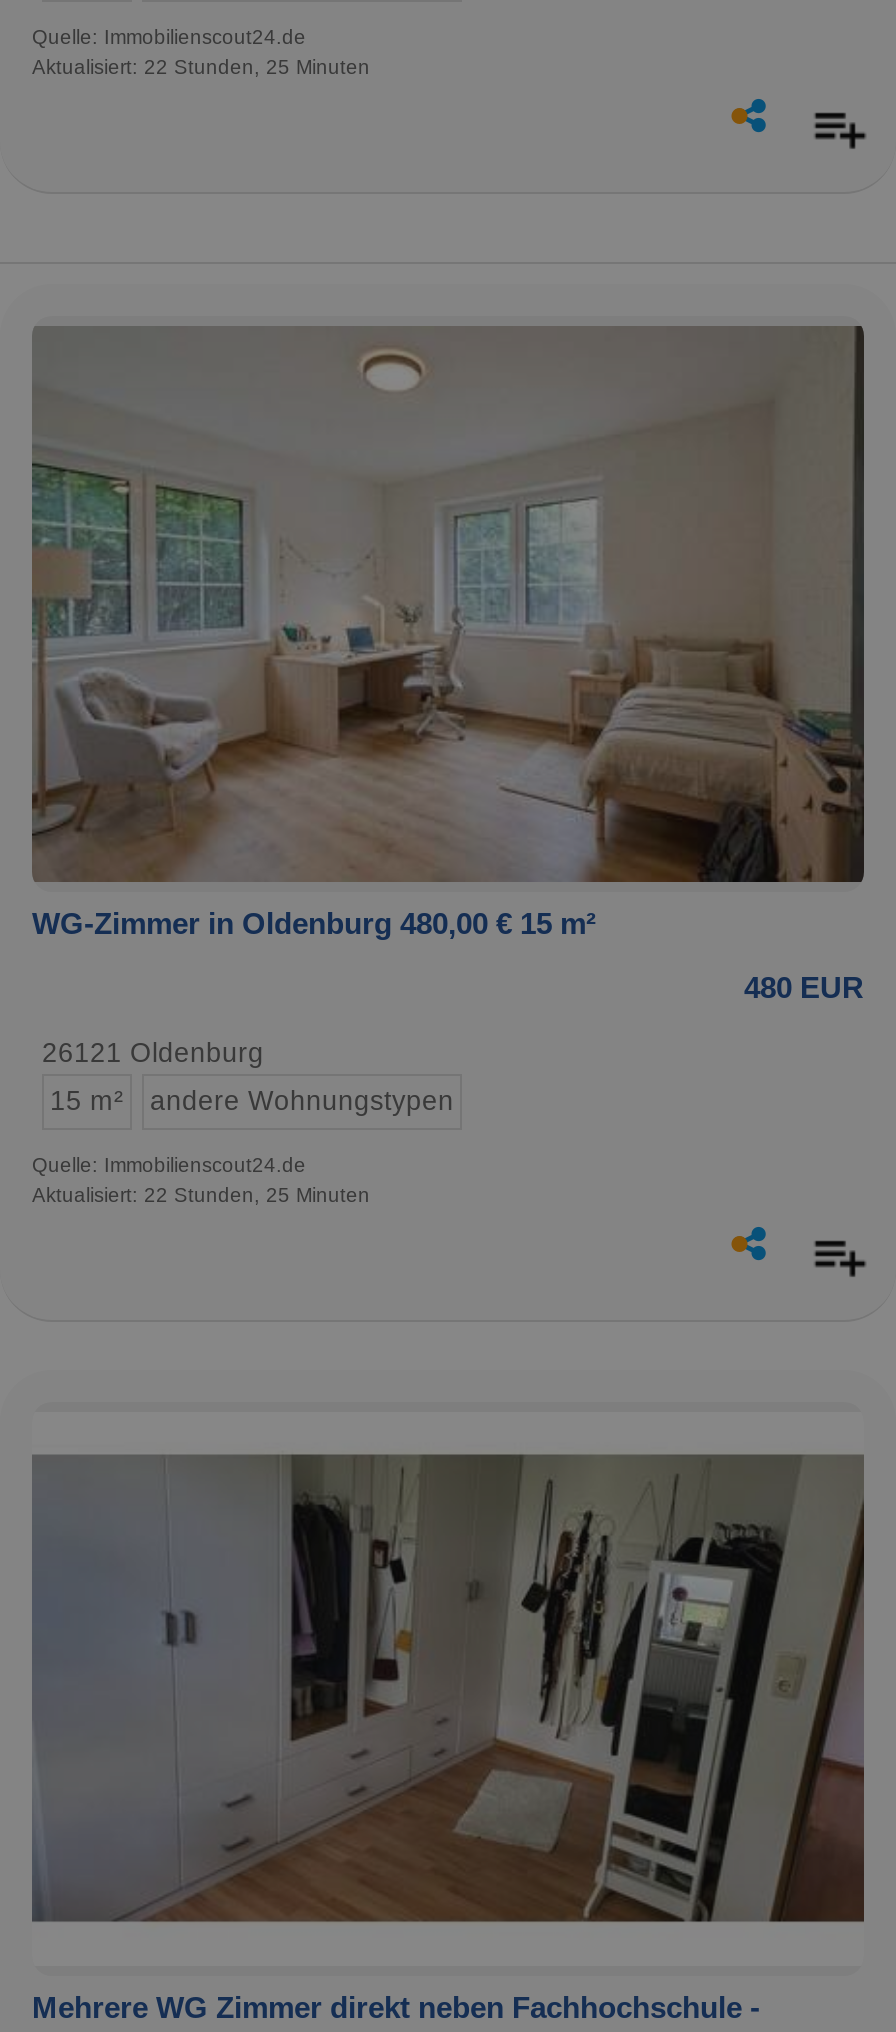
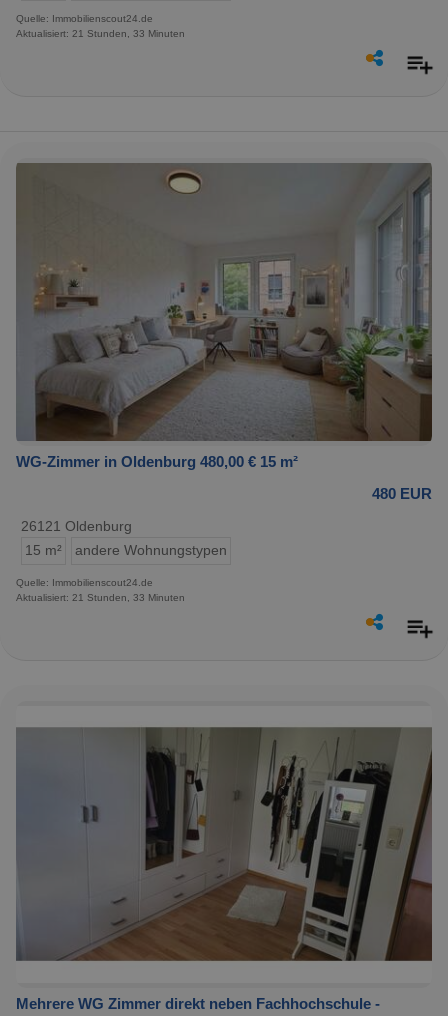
[32,56,370,78] Aktualisiert: 22 Stunden, 25 Minuten -> [16,28,185,39] Aktualisiert: 21 Stunden, 33 Minuten
[32,328,864,884] [image] -> [16,164,432,442] [image]
[32,1183,370,1205] Aktualisiert: 22 Stunden, 25 Minuten -> [16,592,185,603] Aktualisiert: 21 Stunden, 33 Minuten

